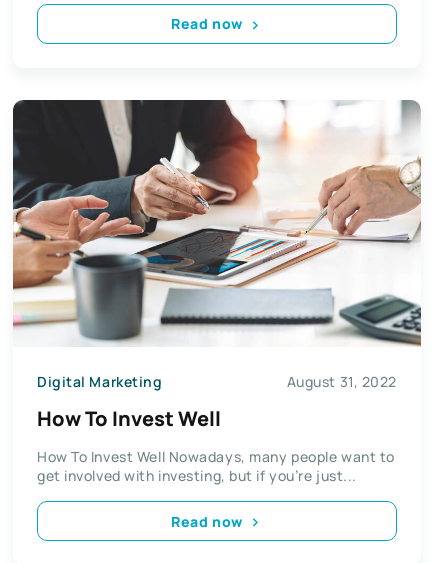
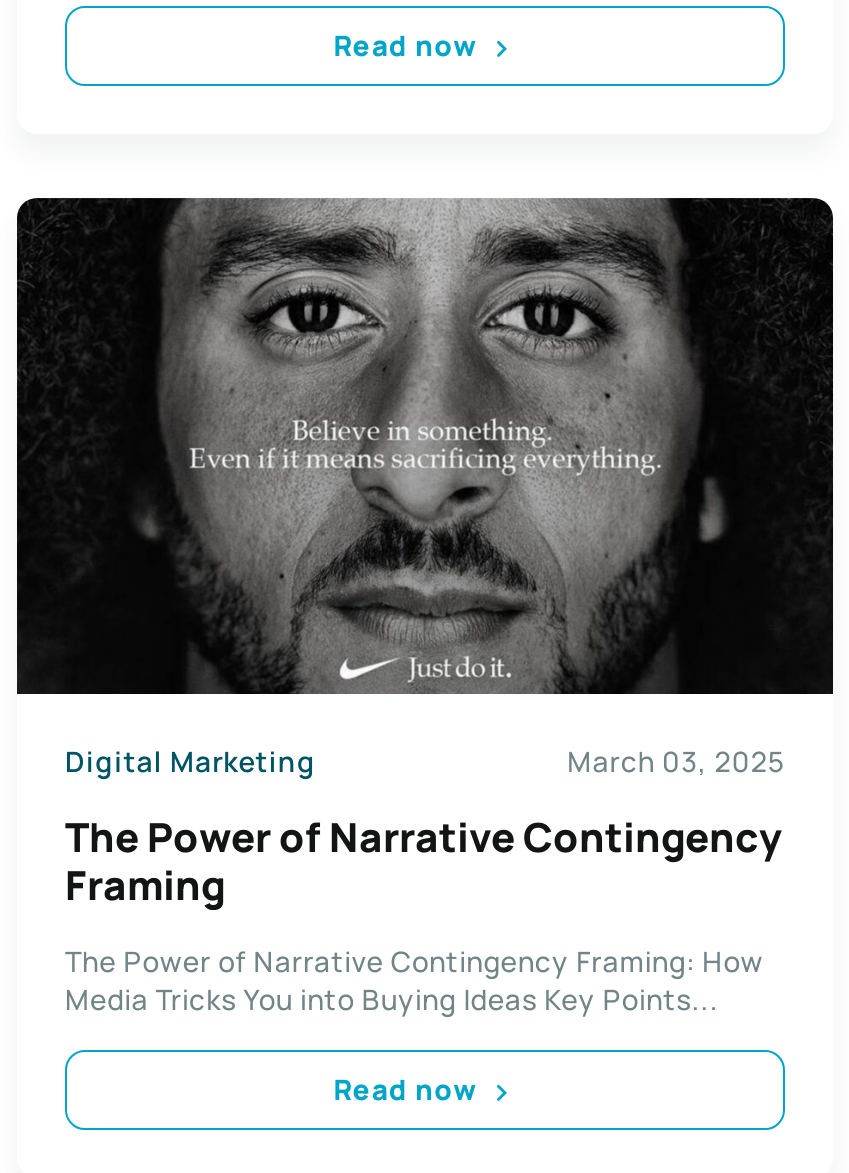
[12,99,422,391] [image] | August 31, 2022 -> [15,195,835,780] [image] | March 03, 2025
[37,405,221,432] How To Invest Well -> [65,809,781,911] The Power of Narrative Contingency | Framing
[37,447,395,485] How To Invest Well Nowadays, many people want to | get involved with investing, but if you’re just... -> [65,941,764,1017] The Power of Narrative Contingency Framing: How | Media Tricks You into Buying Ideas Key Points...

